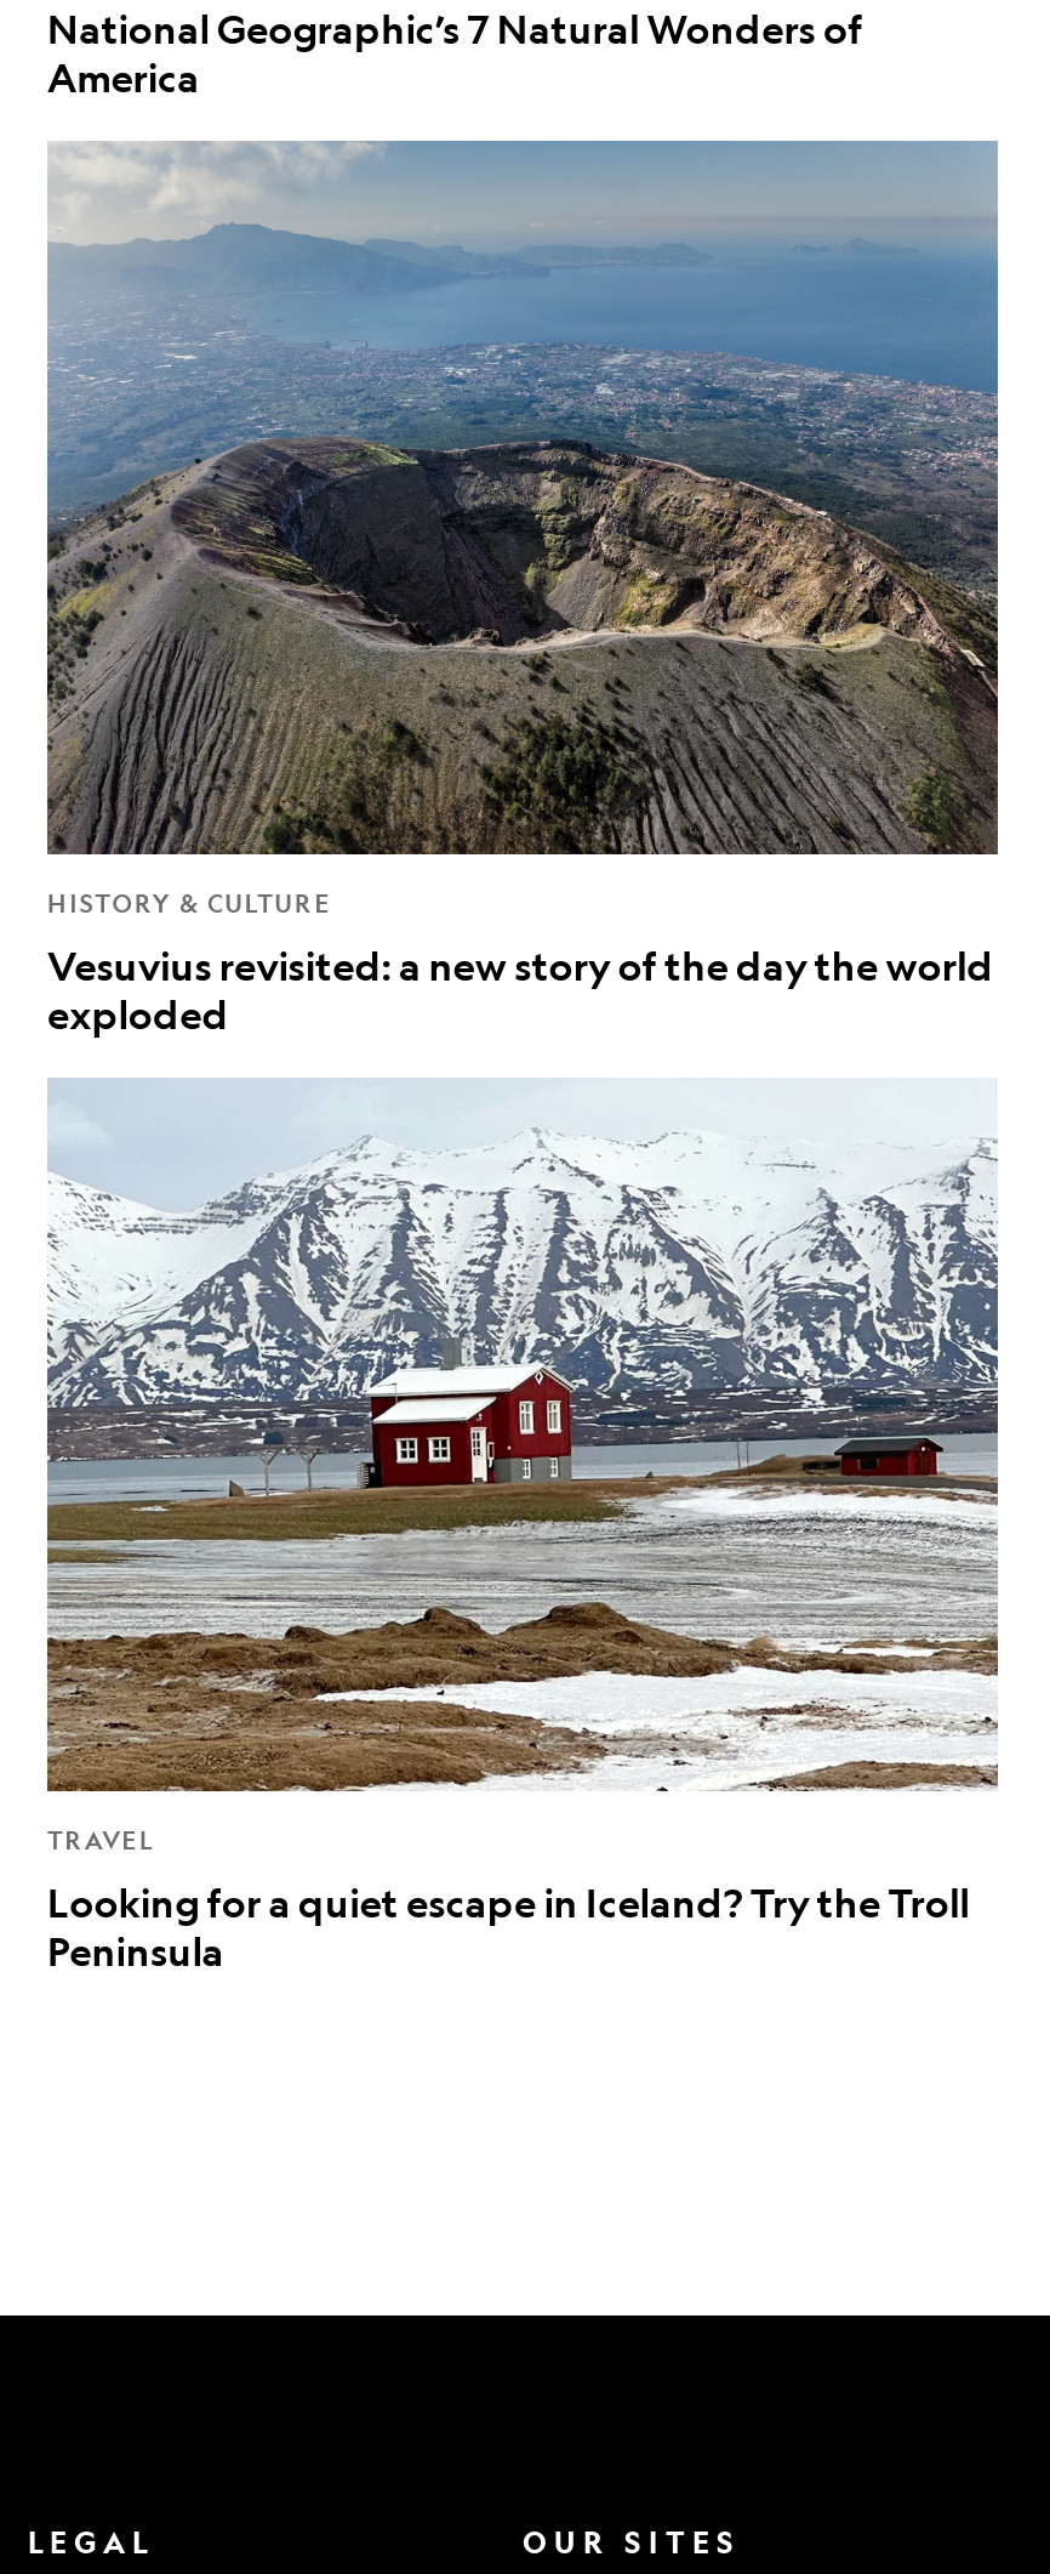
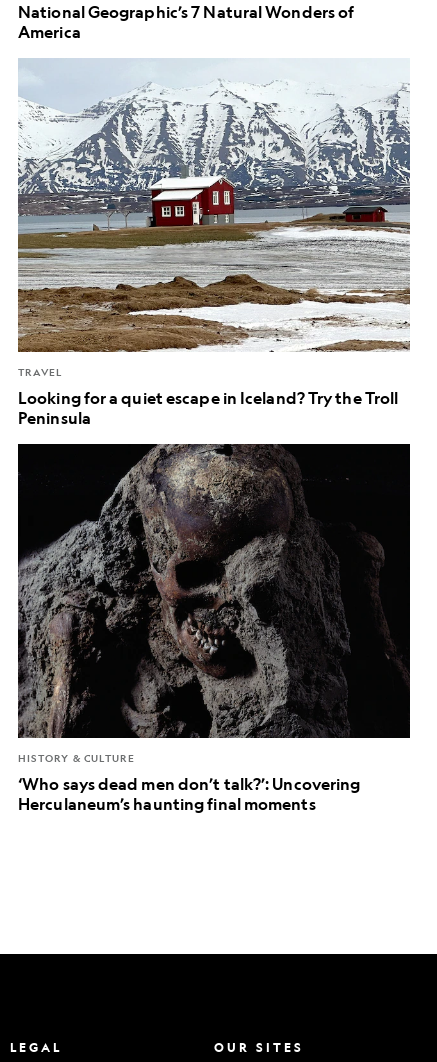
[47,141,1000,1039] [image] | Vesuvius revisited: a new story of the day the world | exploded -> none
moved [47,886,332,920] -> [18,751,135,765]: HISTORY & CULTURE
moved [42,1083,1003,1976] -> [16,60,412,428]: [image] | TRAVEL | Looking for a quiet escape in Iceland? Try the Troll | Peninsula
none -> [17,443,411,814] [image] | ‘Who says dead men don’t talk?’: Uncovering | Herculaneum’s haunting final moments

